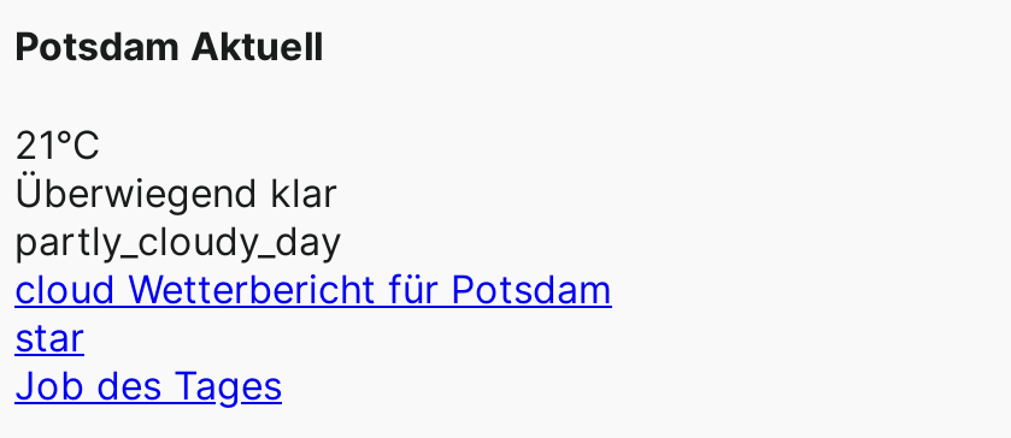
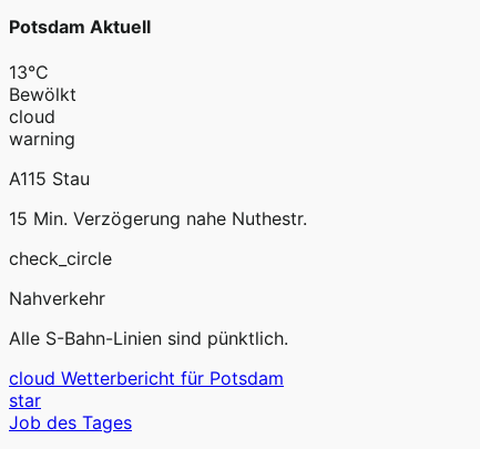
[14,120,342,264] 21°C | Überwiegend klar | partly_cloudy_day -> [9,61,307,349] 13°C | Bewölkt | cloud | warning | A115 Stau | 15 Min. Verzögerung nahe Nuthestr. | check_circle | Nahverkehr | Alle S-Bahn-Linien sind pünktlich.

